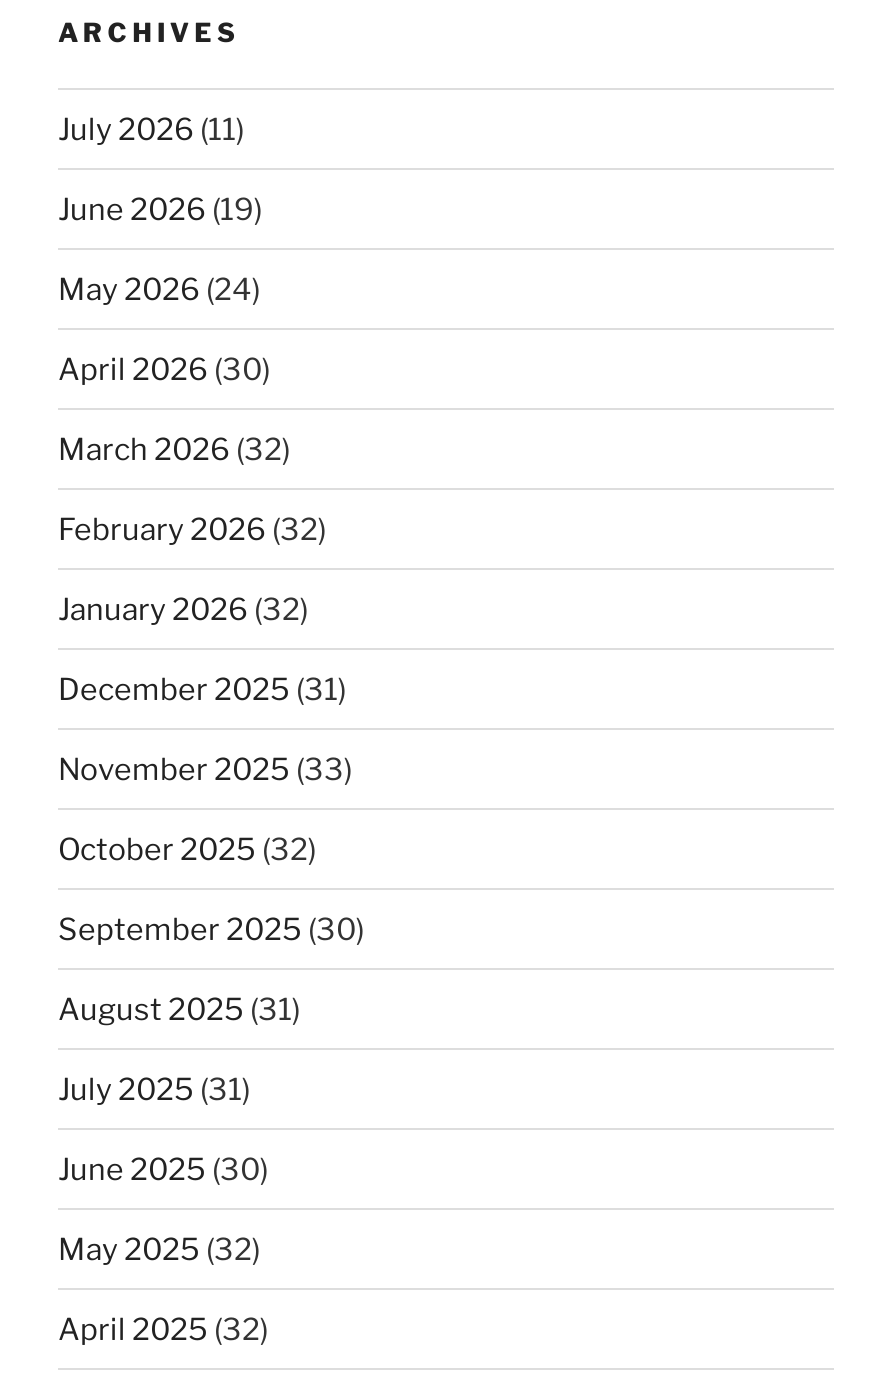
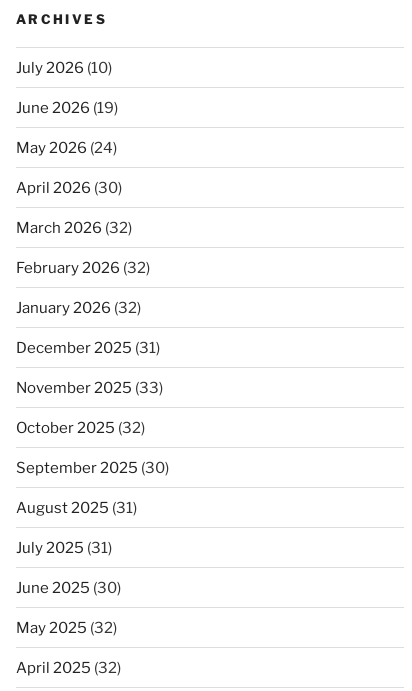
[58,111,244,147] July 2026 (11) -> [16,58,112,76] July 2026 (10)

